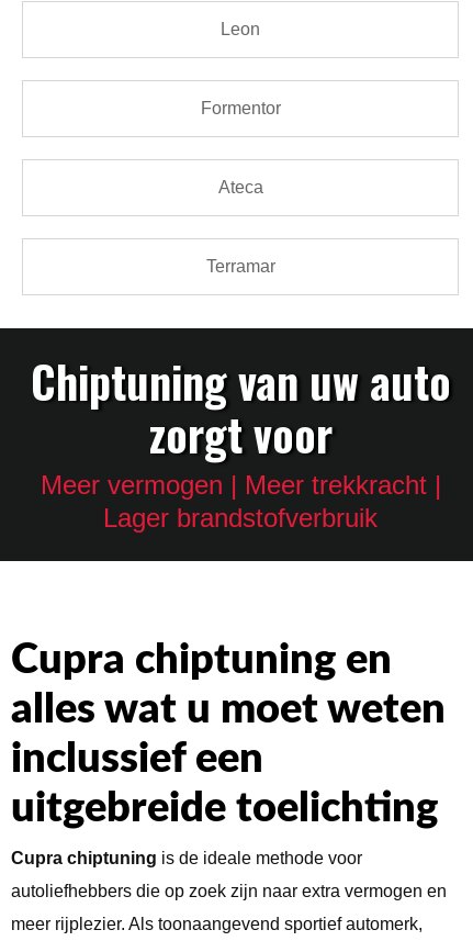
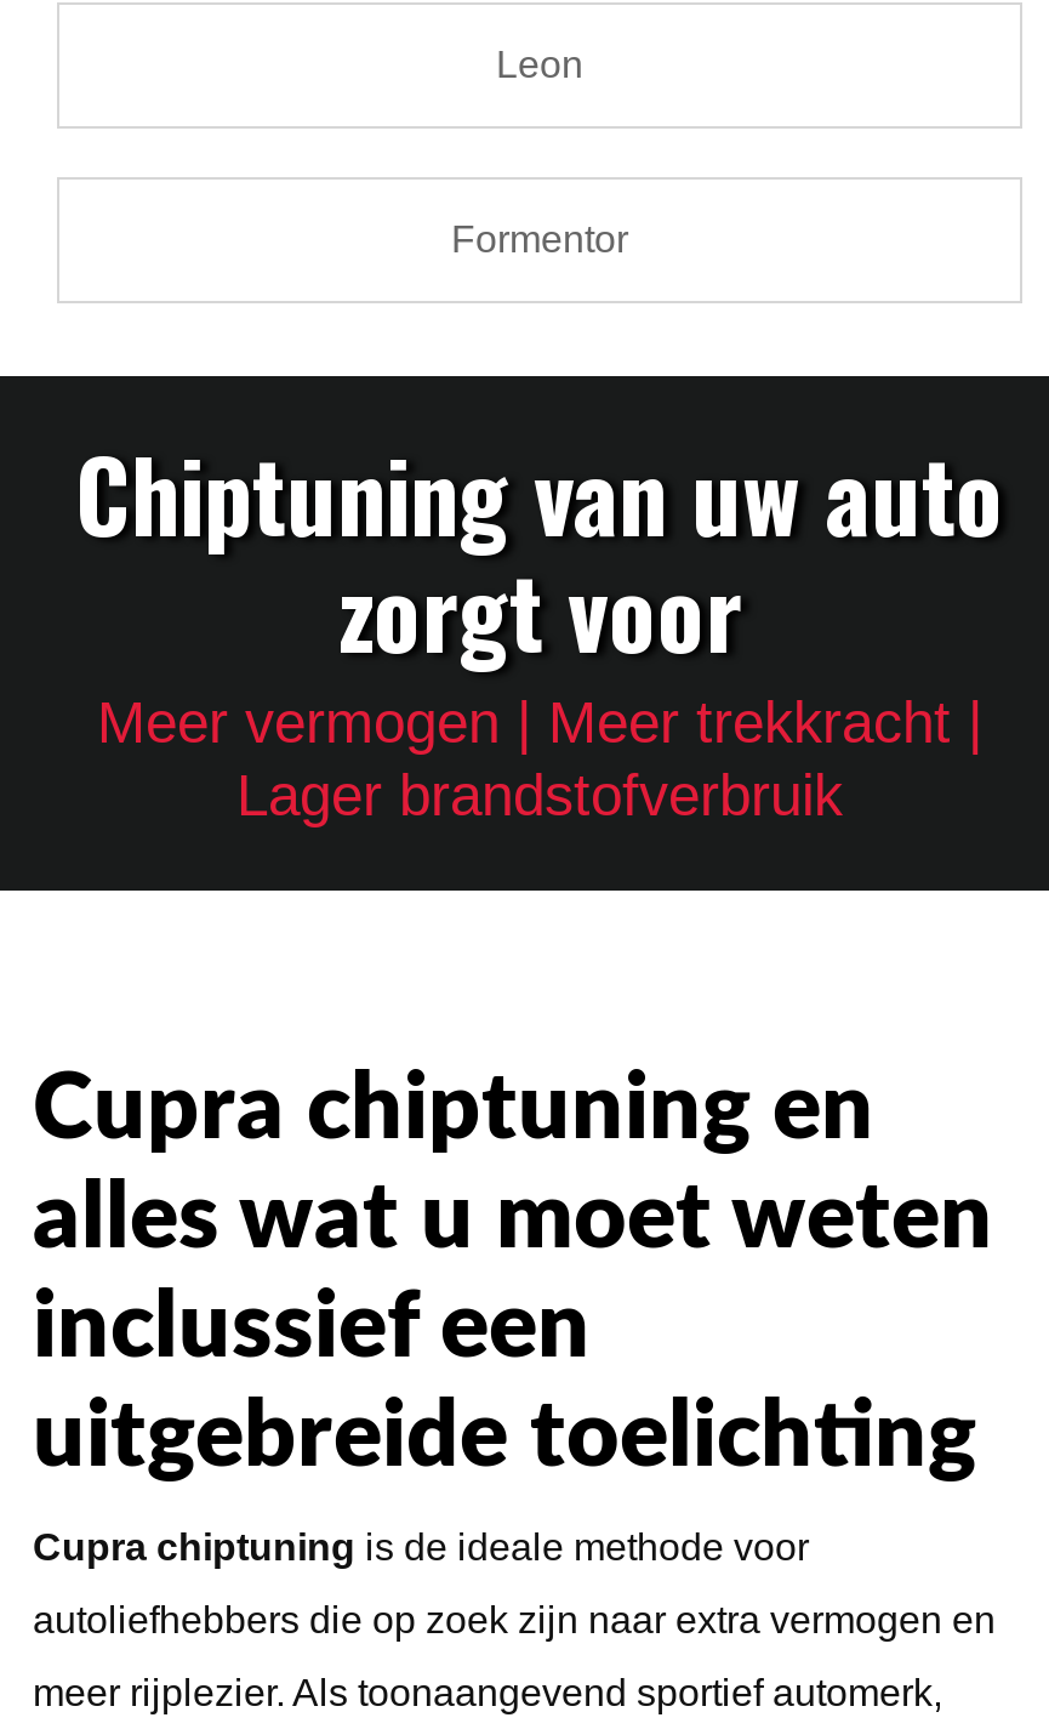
[218,178,263,197] Ateca -> none
[206,257,275,276] Terramar -> none

